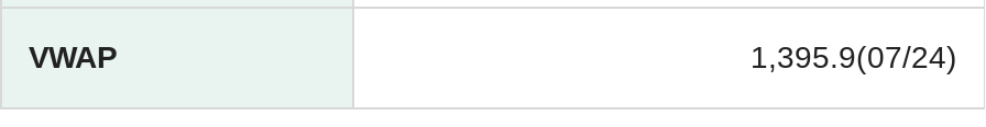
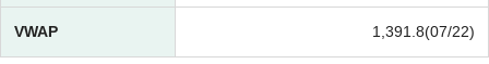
[751,40,957,75] 1,395.9(07/24) -> [372,23,475,41] 1,391.8(07/22)

